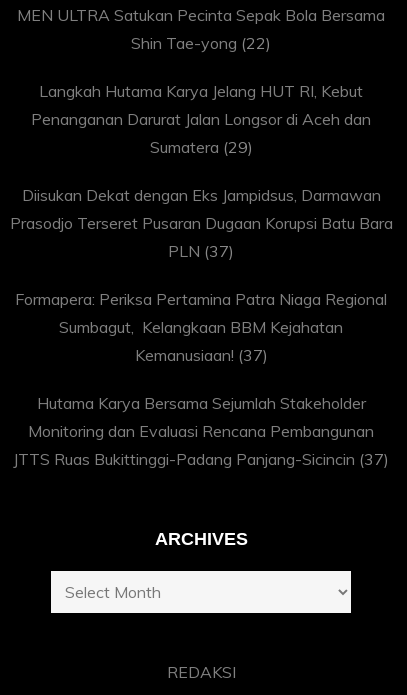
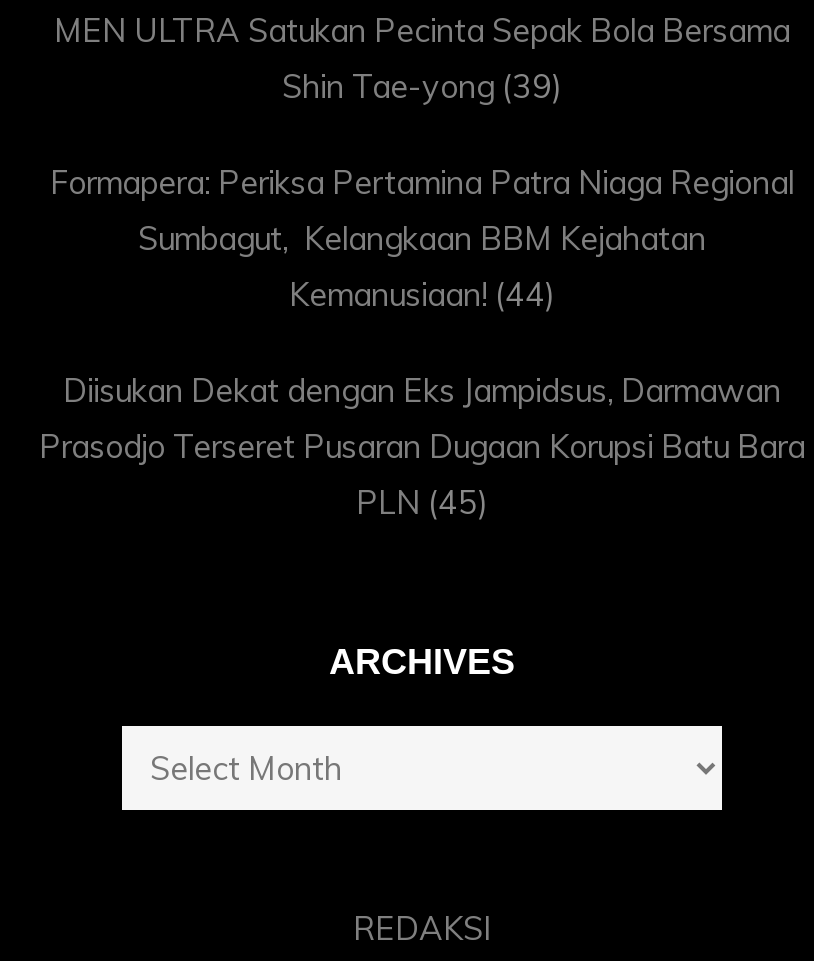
[131,33,271,53] Shin Tae-yong (22) -> [282,66,562,106] Shin Tae-yong (39)
[31,81,371,157] Langkah Hutama Karya Jelang HUT RI, Kebut | Penanganan Darurat Jalan Longsor di Aceh dan | Sumatera (29) -> [289,274,555,314] Kemanusiaan! (44)
[13,241,389,469] PLN (37) | Kemanusiaan! (37) | Hutama Karya Bersama Sejumlah Stakeholder | Monitoring dan Evaluasi Rencana Pembangunan | JTTS Ruas Bukittinggi-Padang Panjang-Sicincin (37) -> [356,482,488,522] PLN (45)
moved [15,289,387,337] -> [50,162,794,258]: Formapera: Periksa Pertamina Patra Niaga Regional | Sumbagut, Kelangkaan BBM Kejahatan

